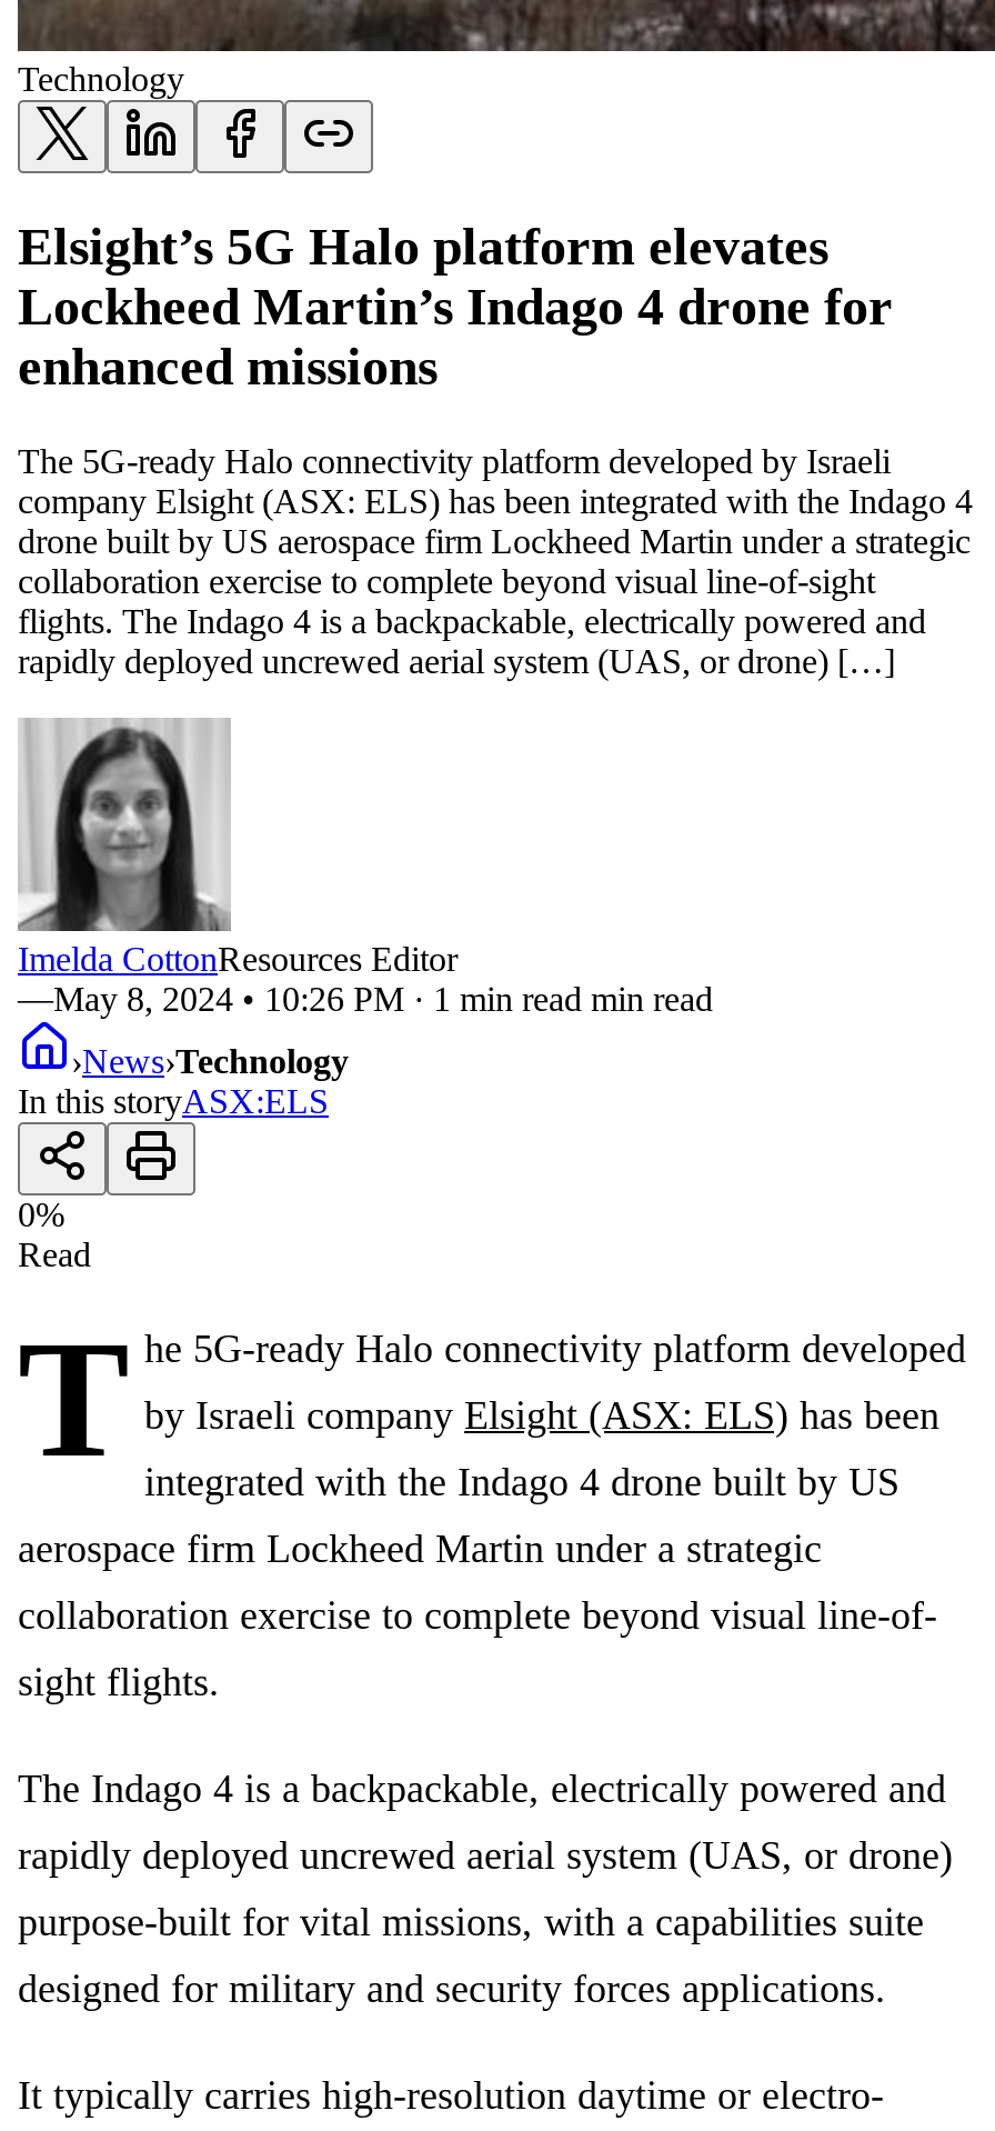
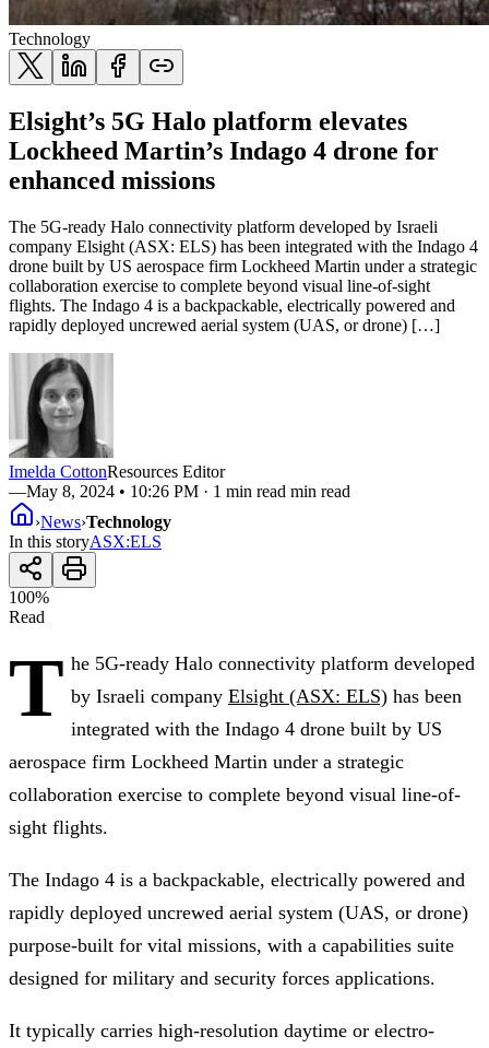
[18,1195,64,1233] 0% -> [9,588,49,606] 100%

